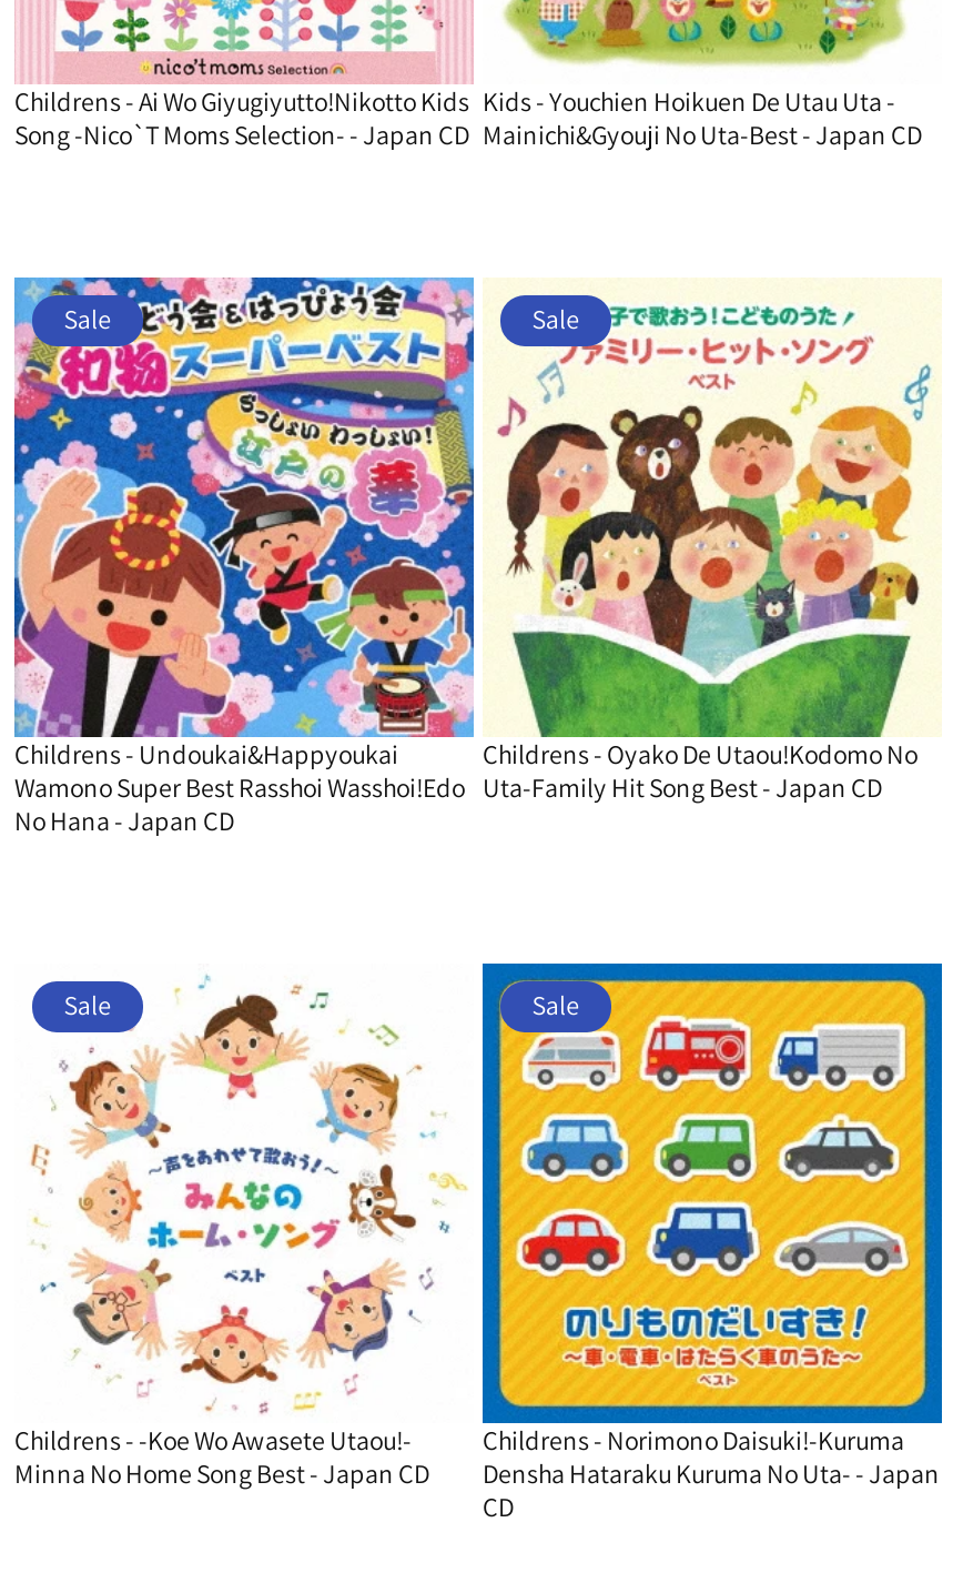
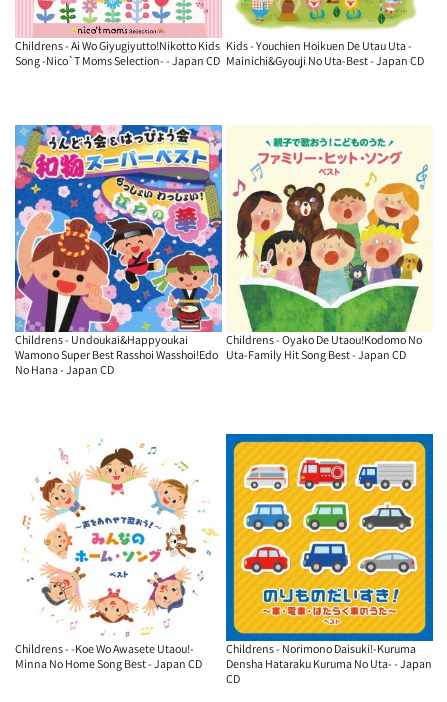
[64,302,111,335] Sale -> none
[532,302,580,335] Sale -> none
[64,988,111,1021] Sale -> none
[532,988,580,1021] Sale -> none

